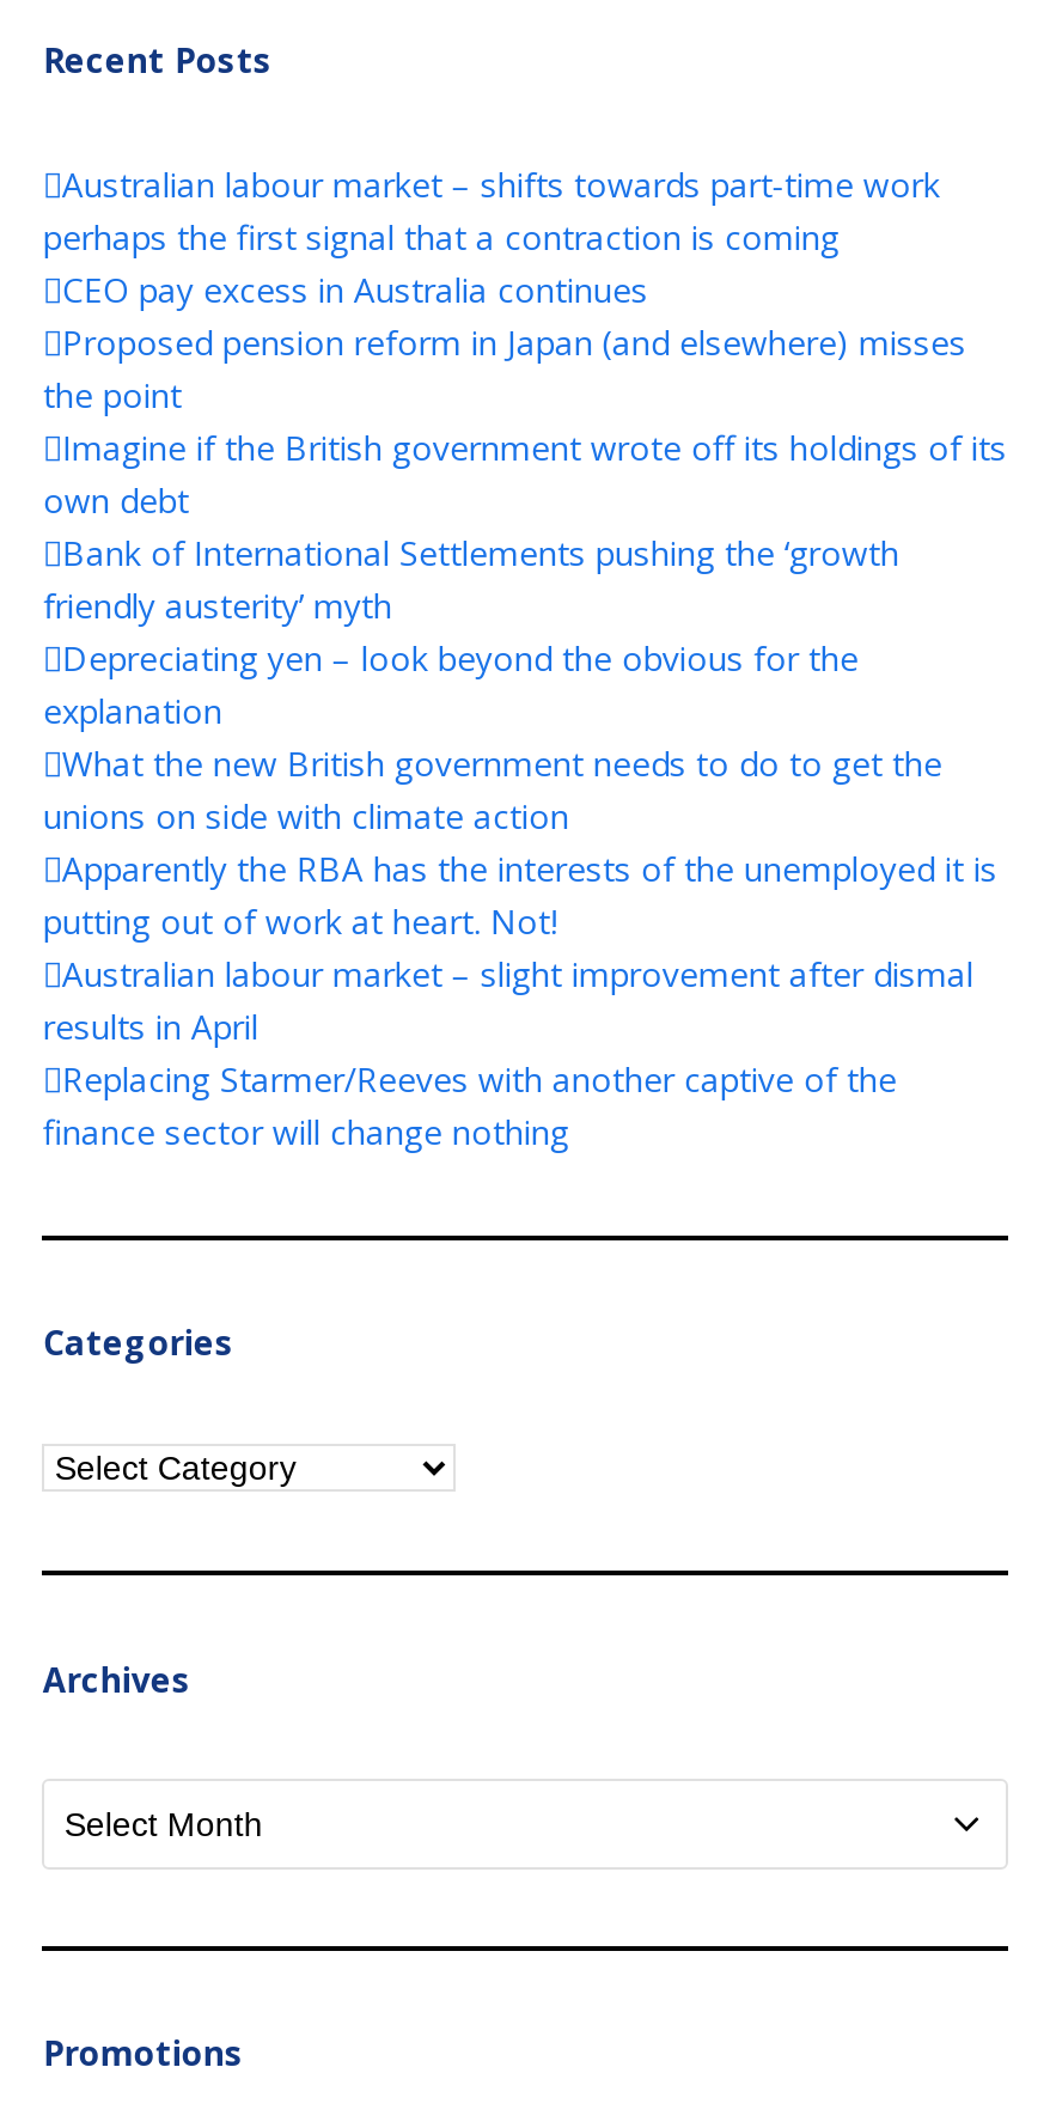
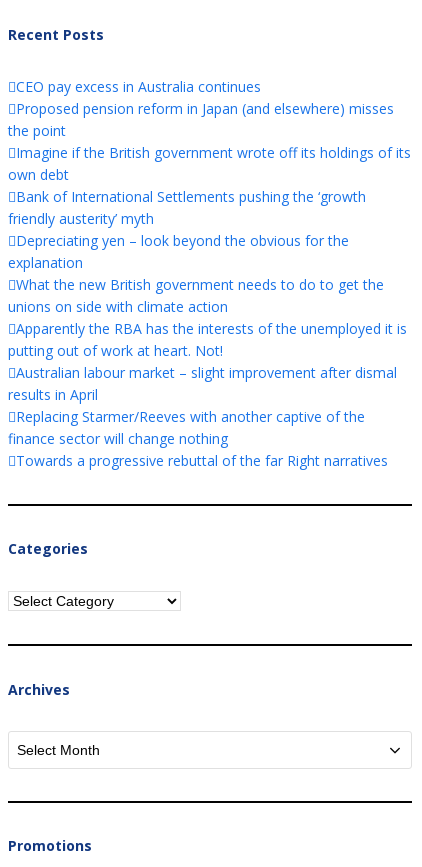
[43,161,940,259] Australian labour market – shifts towards part-time work | perhaps the first signal that a contraction is coming -> none
moved [43,266,1007,1153] -> [8,77,411,448]: CEO pay excess in Australia continues | Proposed pension reform in Japan (and elsewhere) misses | the point | ... | Replacing Starmer/Reeves with another captive of the | finance sector will change nothing
none -> [16,451,388,470] Towards a progressive rebuttal of the far Right narratives

